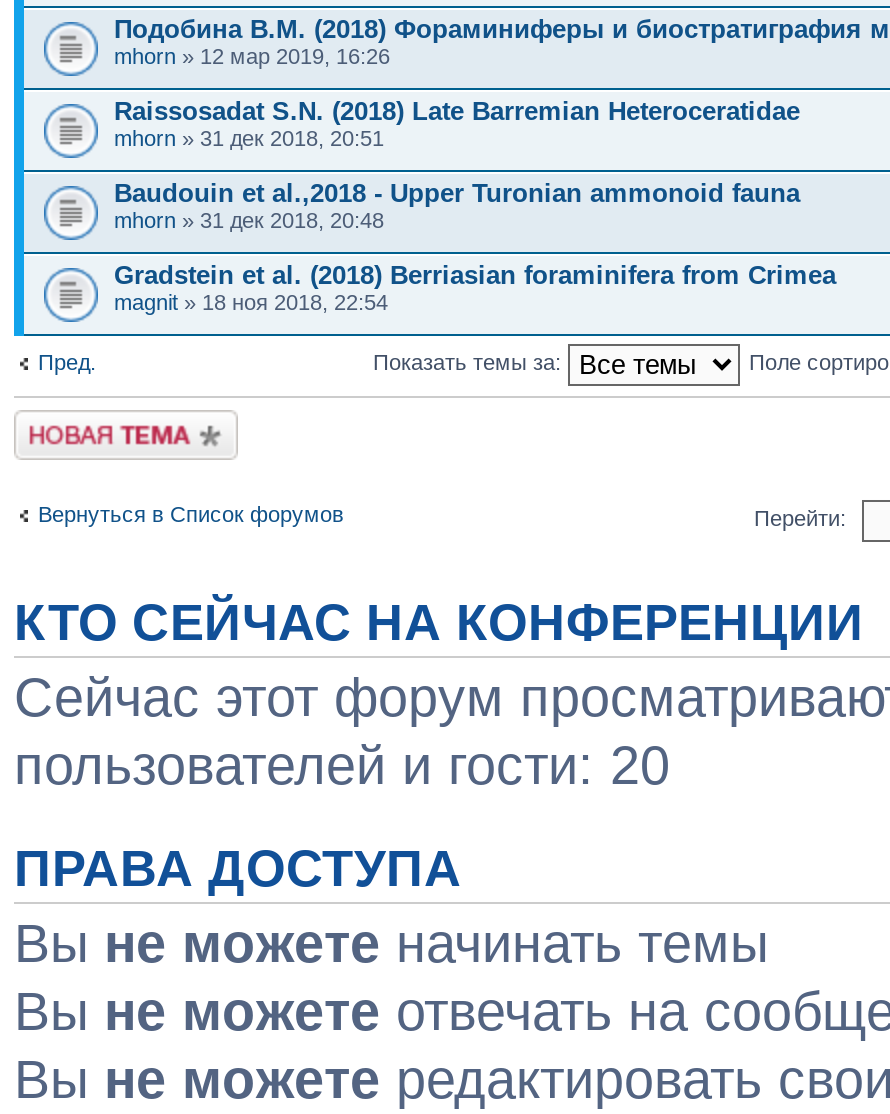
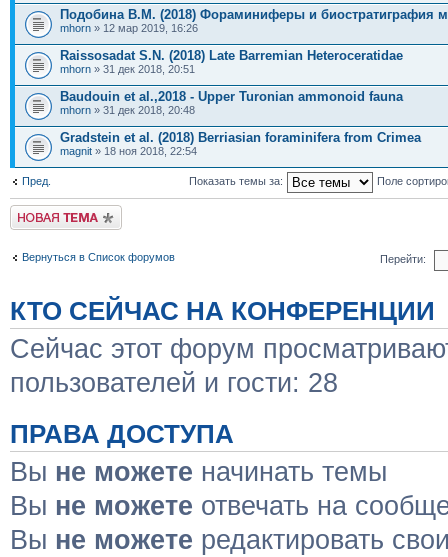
[14,736,670,796] пользователей и гости: 20 -> [10,368,338,398] пользователей и гости: 28

